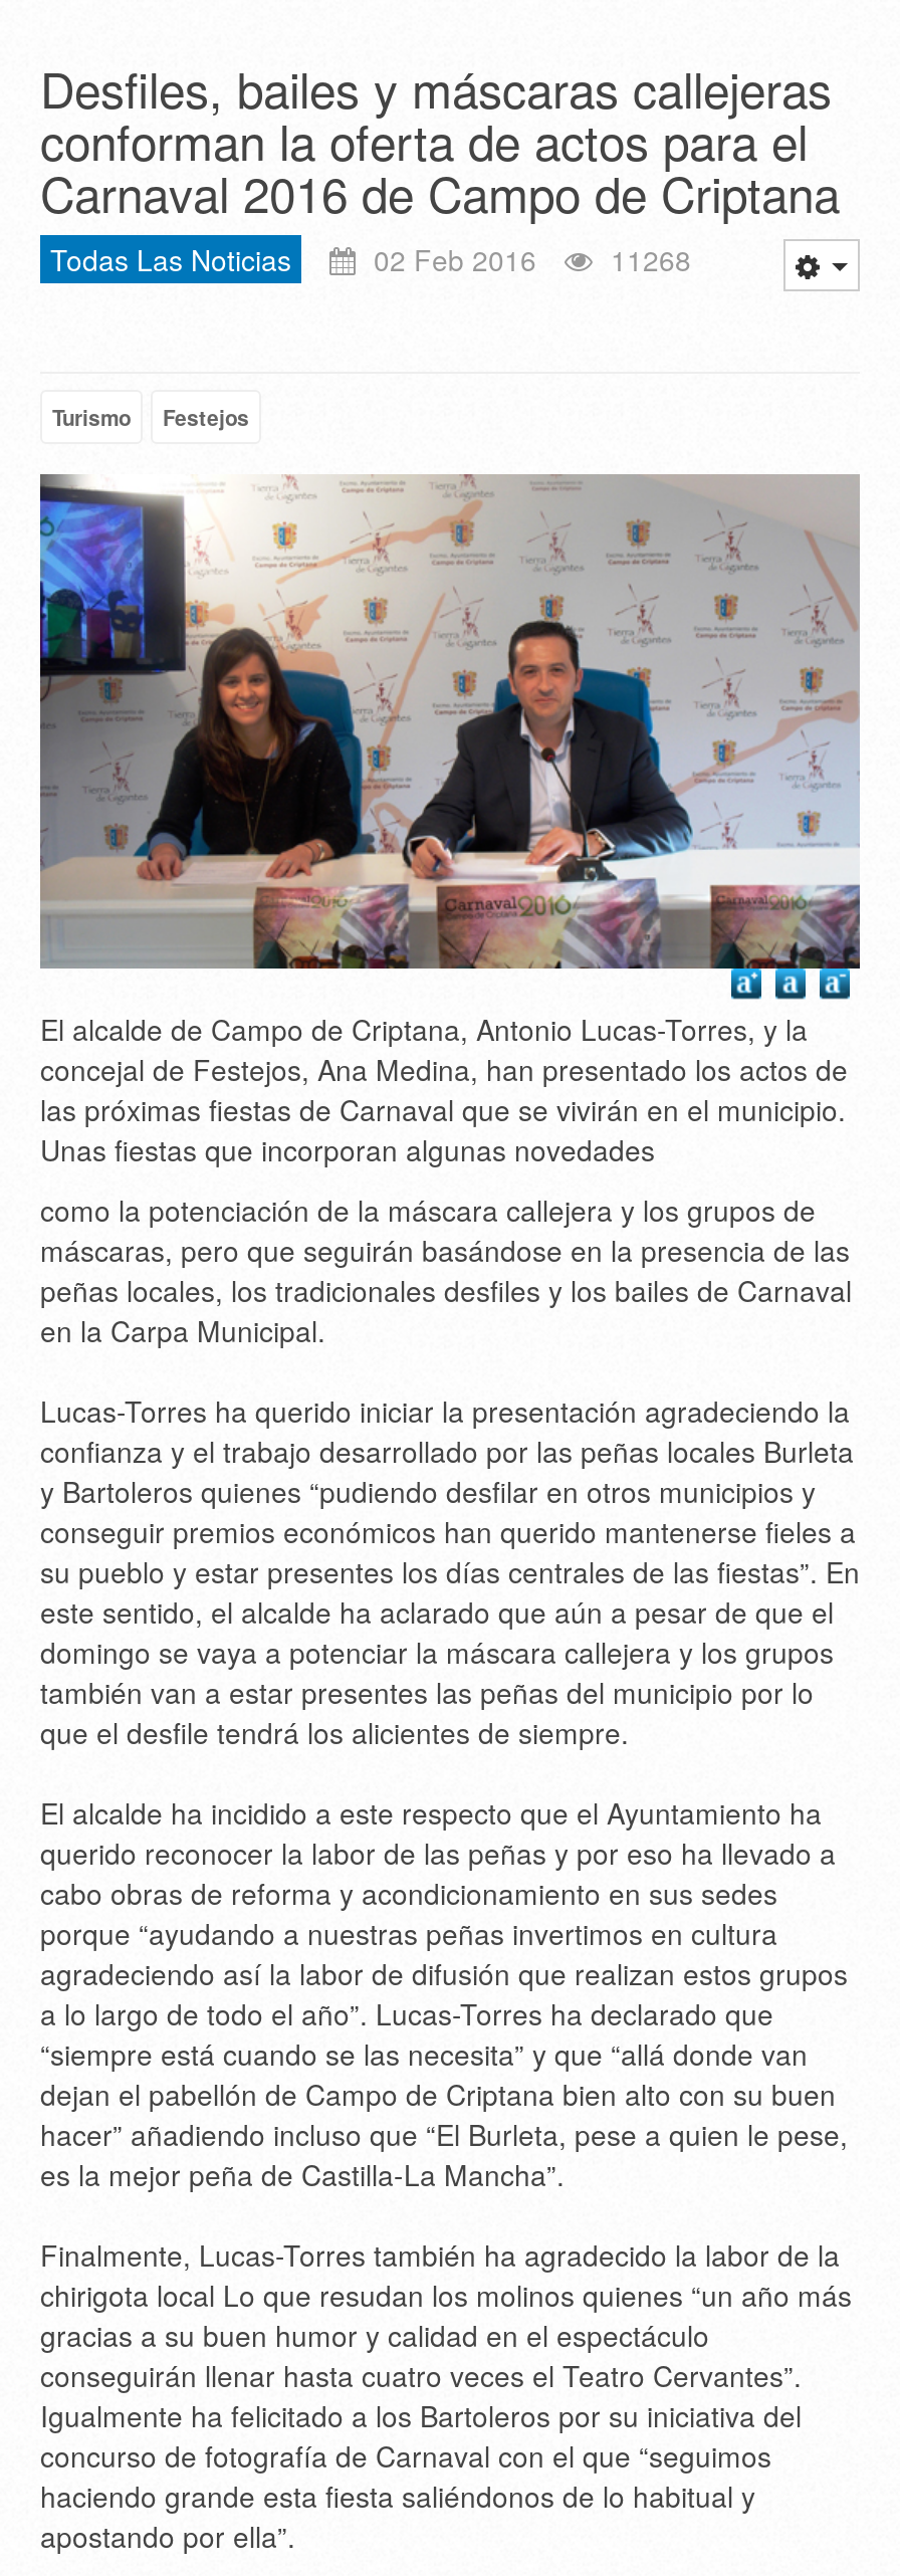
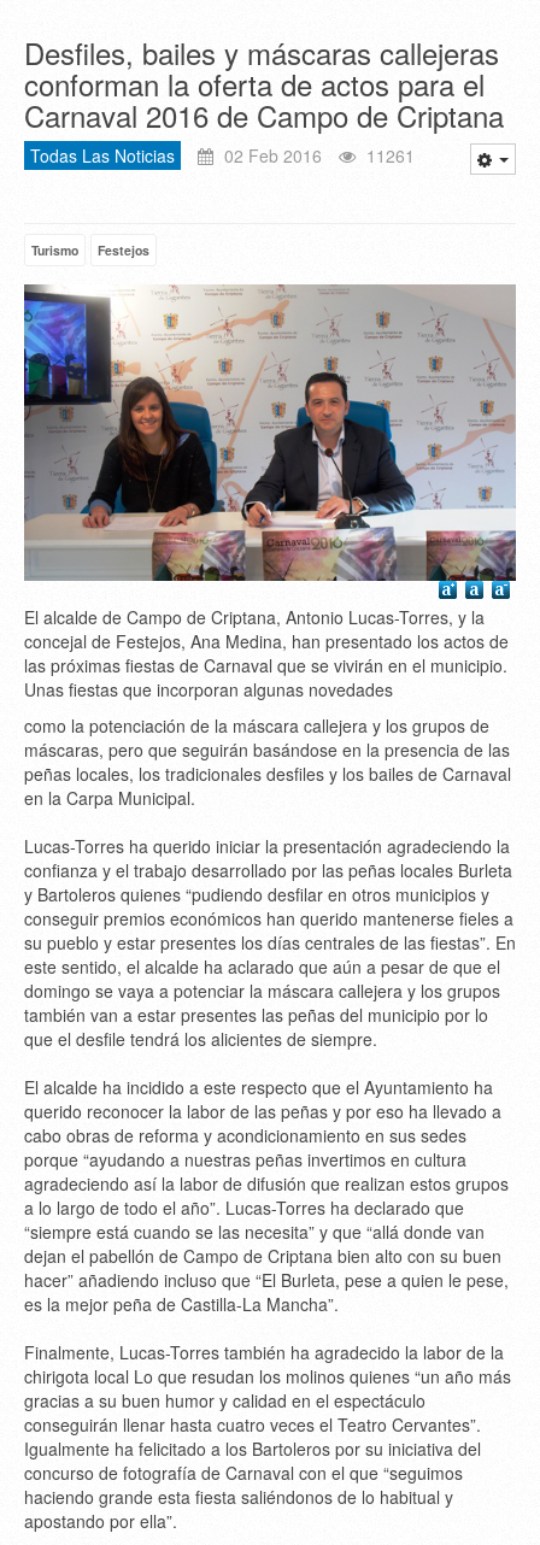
[50,239,691,279] Todas Las Noticias 02 Feb 2016 11268 -> [30,143,415,168] Todas Las Noticias 02 Feb 2016 11261

